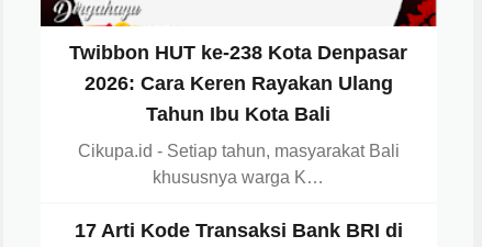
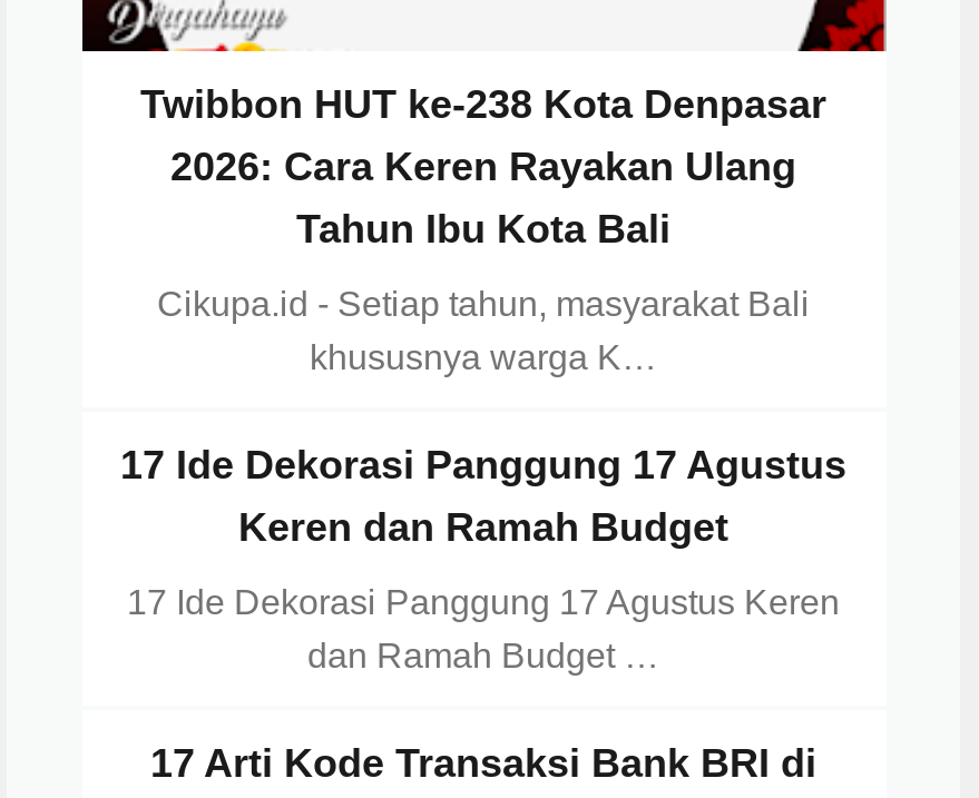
none -> [120,444,846,676] 17 Ide Dekorasi Panggung 17 Agustus | Keren dan Ramah Budget | 17 Ide Dekorasi Panggung 17 Agustus Keren | dan Ramah Budget …

